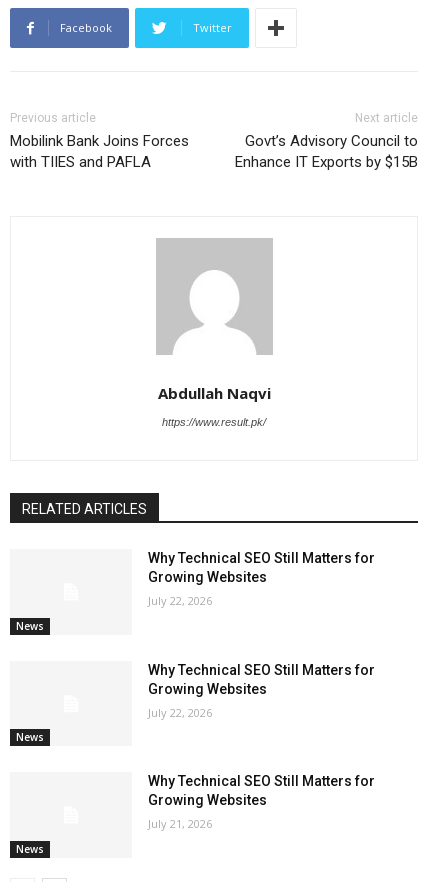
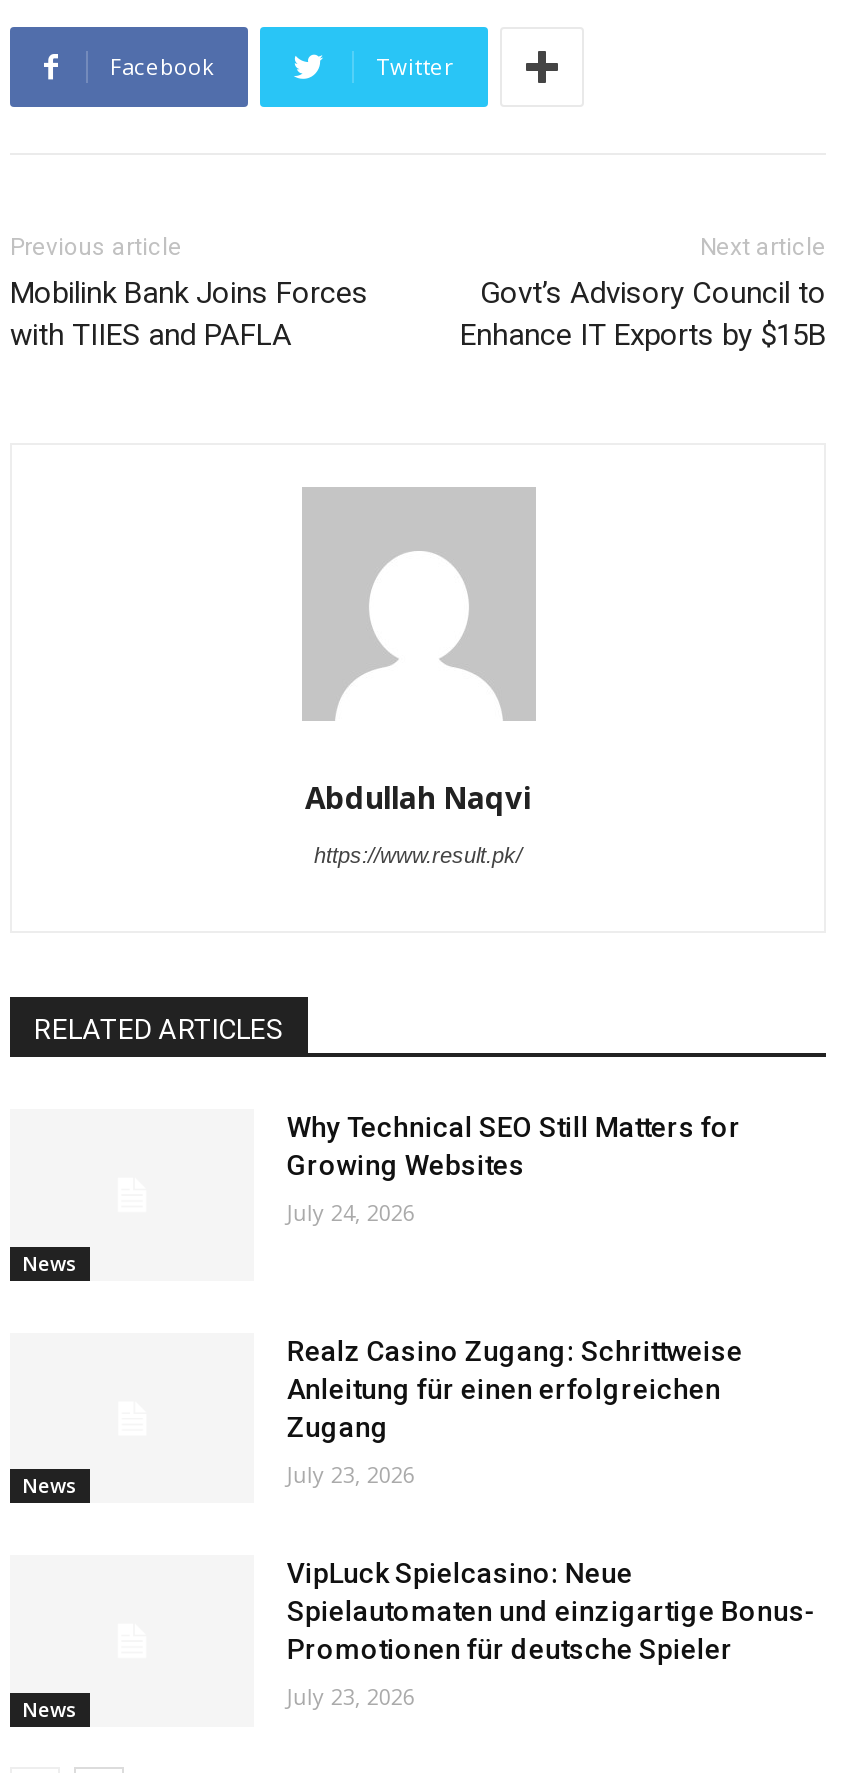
[148,593,212,608] July 22, 2026 -> [287,1197,415,1227] July 24, 2026
[148,662,375,697] Why Technical SEO Still Matters for | Growing Websites -> [287,1335,743,1443] Realz Casino Zugang: Schrittweise | Anleitung für einen erfolgreichen | Zugang
[148,705,212,720] July 22, 2026 -> [287,1459,415,1489] July 23, 2026
[148,773,375,808] Why Technical SEO Still Matters for | Growing Websites -> [287,1558,817,1666] VipLuck Spielcasino: Neue | Spielautomaten und einzigartige Bonus- | Promotionen für deutsche Spieler
[148,816,212,831] July 21, 2026 -> [287,1682,415,1712] July 23, 2026

